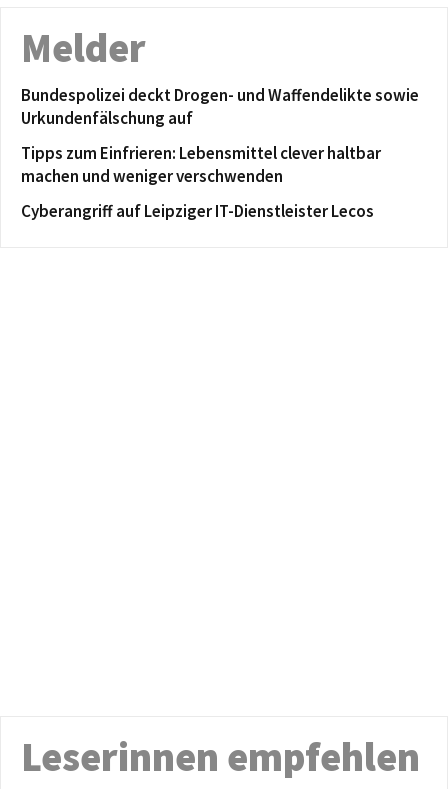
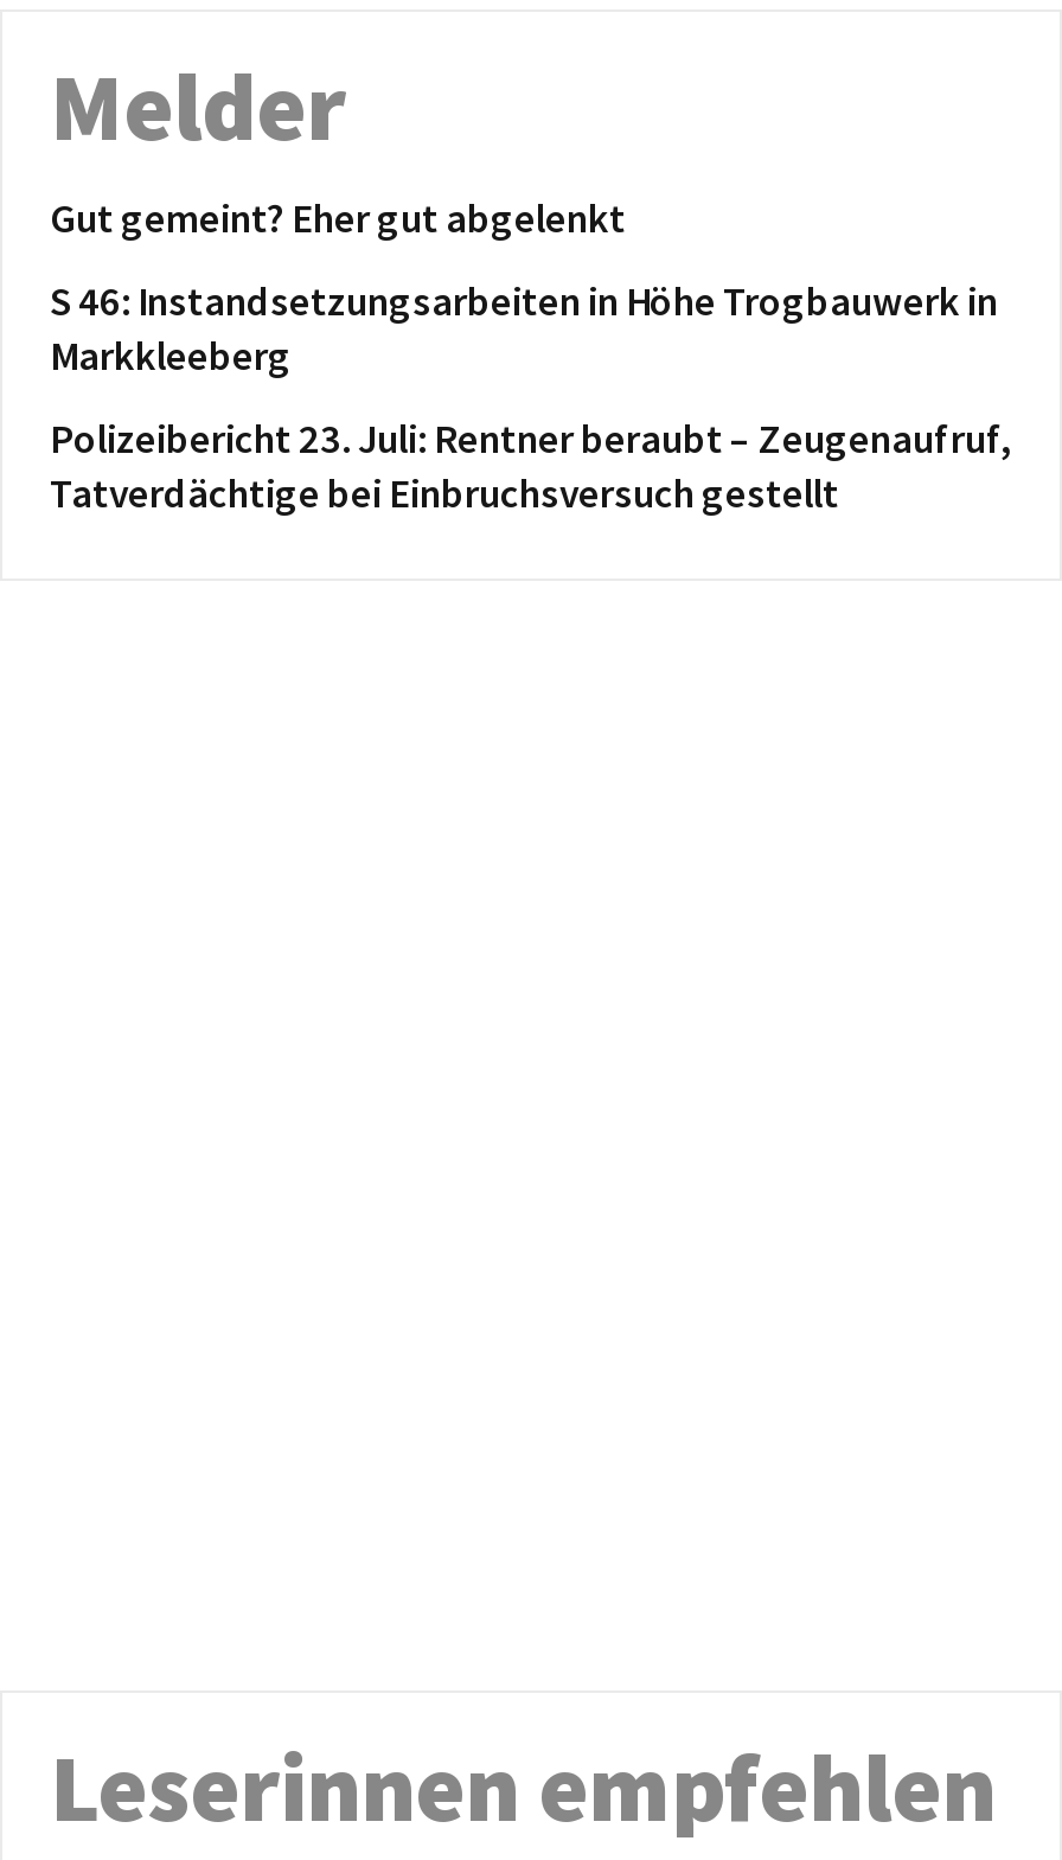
[21,84,419,129] Bundespolizei deckt Drogen- und Waffendelikte sowie | Urkundenfälschung auf -> [50,192,626,244] Gut gemeint? Eher gut abgelenkt
[21,142,381,187] Tipps zum Einfrieren: Lebensmittel clever haltbar | machen und weniger verschwenden -> [50,275,998,381] S 46: Instandsetzungsarbeiten in Höhe Trogbauwerk in | Markkleeberg
[21,200,374,222] Cyberangriff auf Leipziger IT-Dienstleister Lecos -> [50,412,1012,519] Polizeibericht 23. Juli: Rentner beraubt – Zeugenaufruf, | Tatverdächtige bei Einbruchsversuch gestellt

